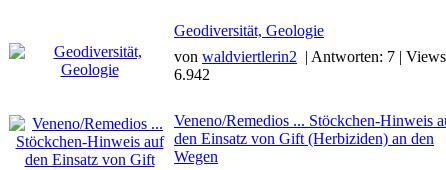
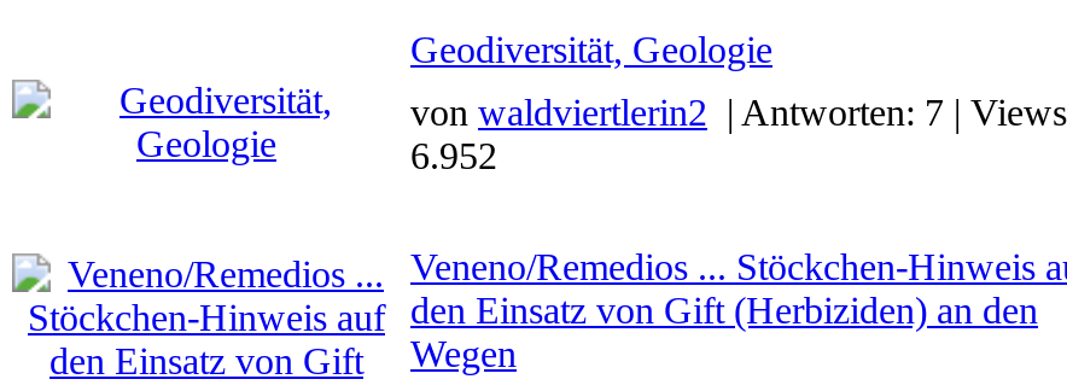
[174,66,210,83] 6.942 -> [410,135,497,176] 6.952

